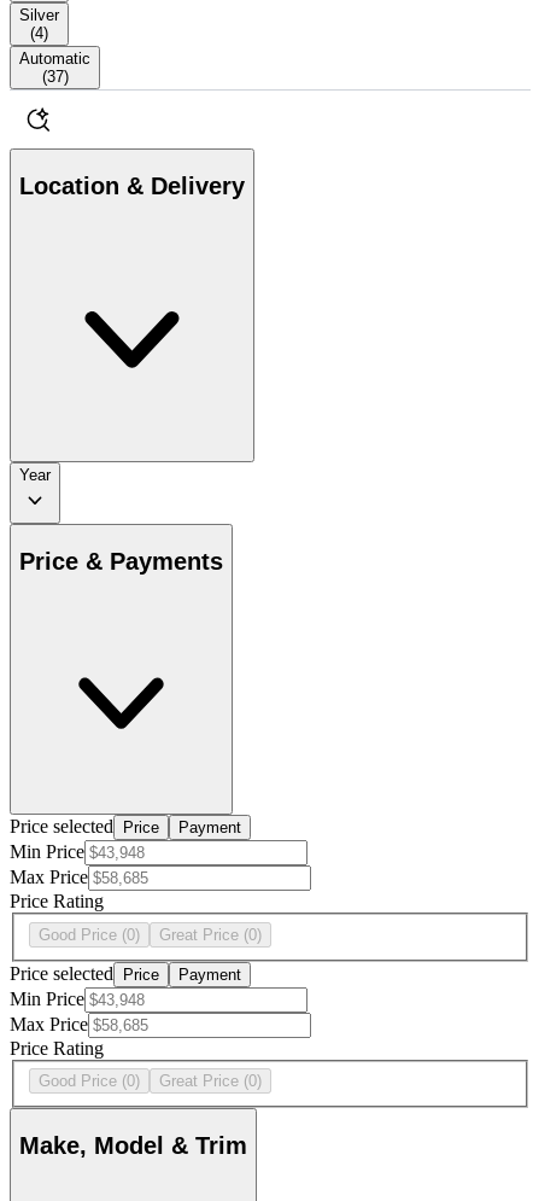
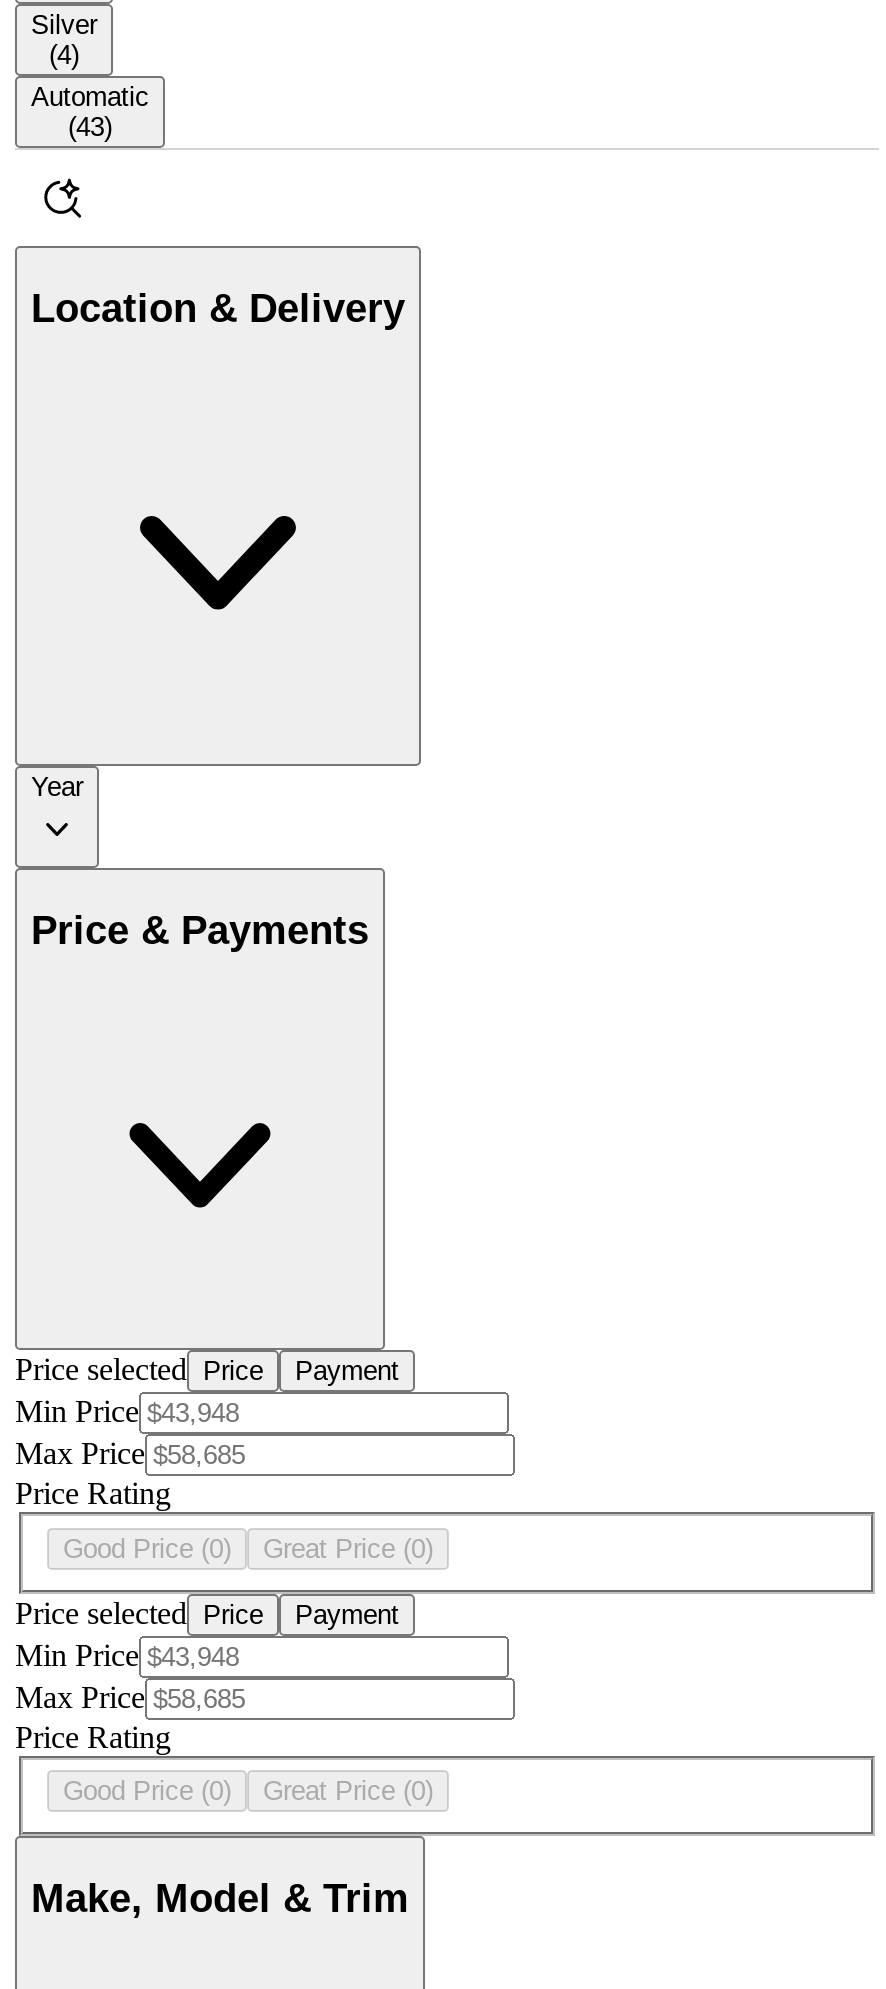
[42,67,68,86] (37) -> [68,112,112,142] (43)

